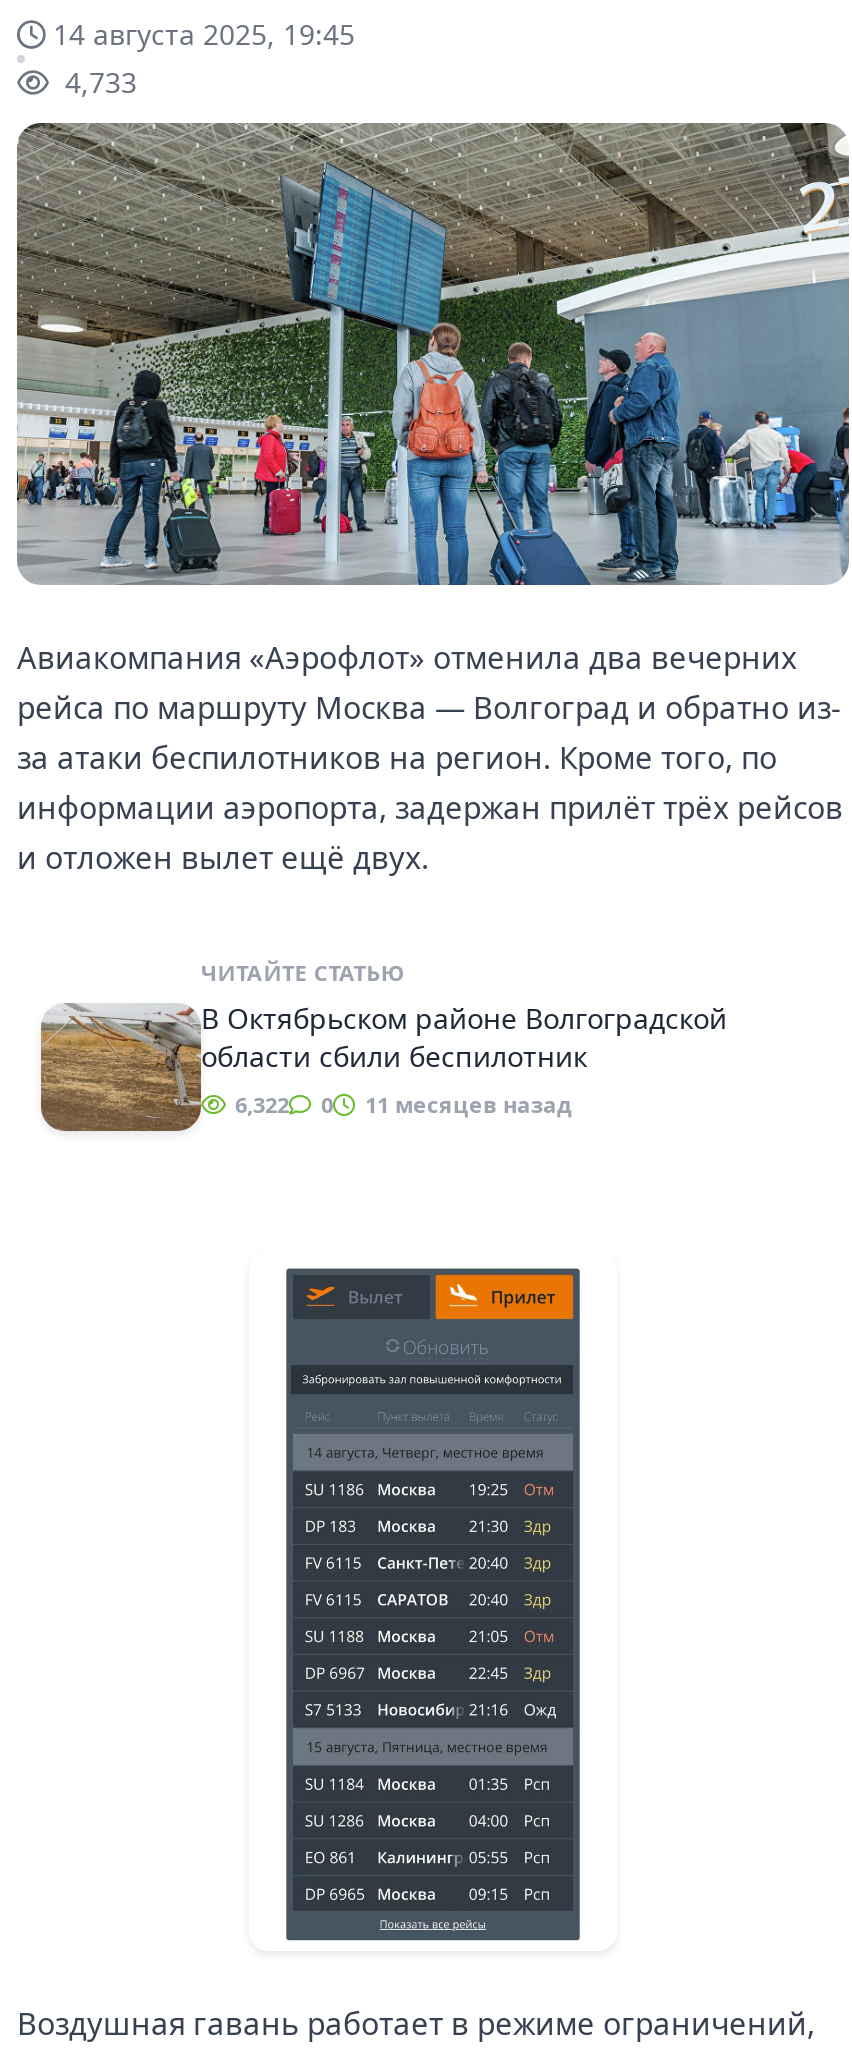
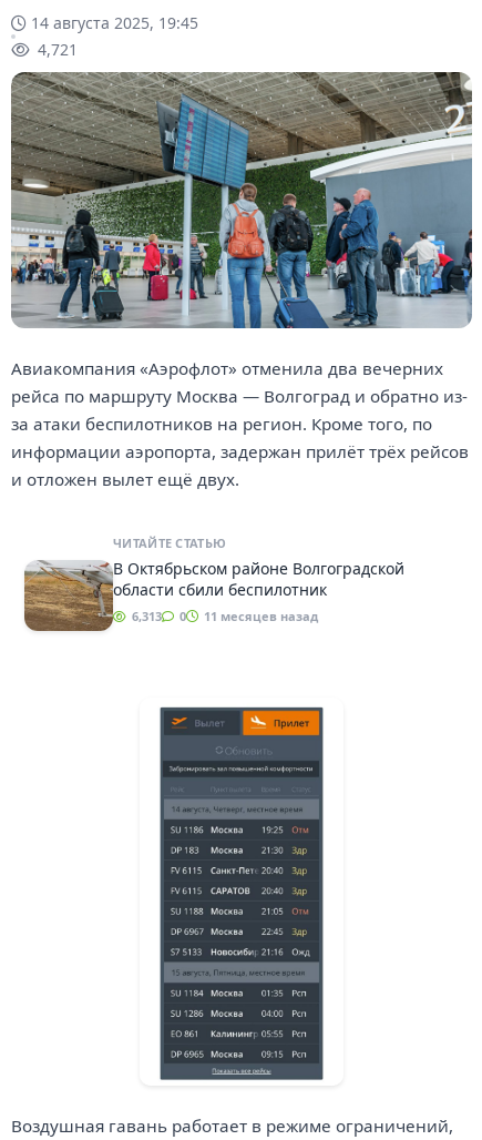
[57,63,137,101] 4,733 -> [33,39,78,60] 4,721
[229,1089,571,1119] 6,322 0 11 месяцев назад -> [129,608,318,624] 6,313 0 11 месяцев назад

